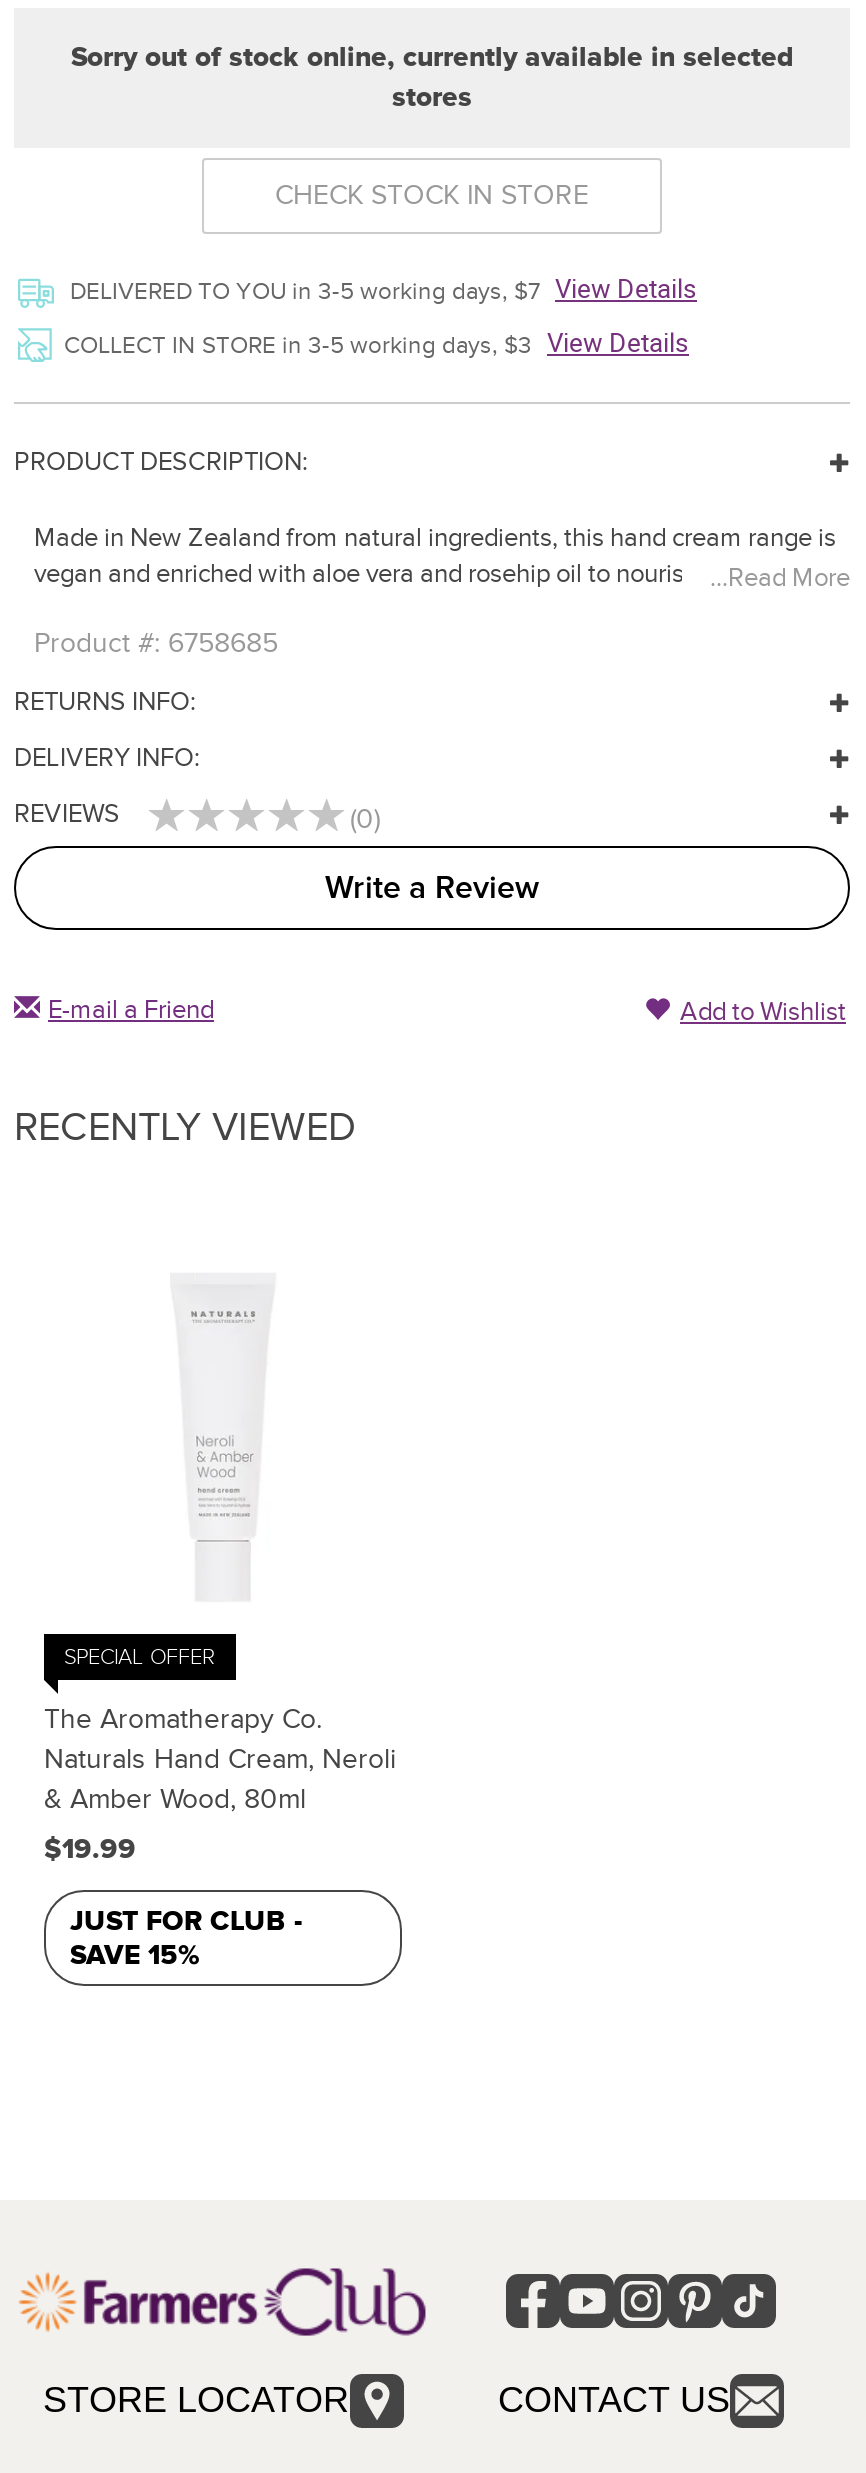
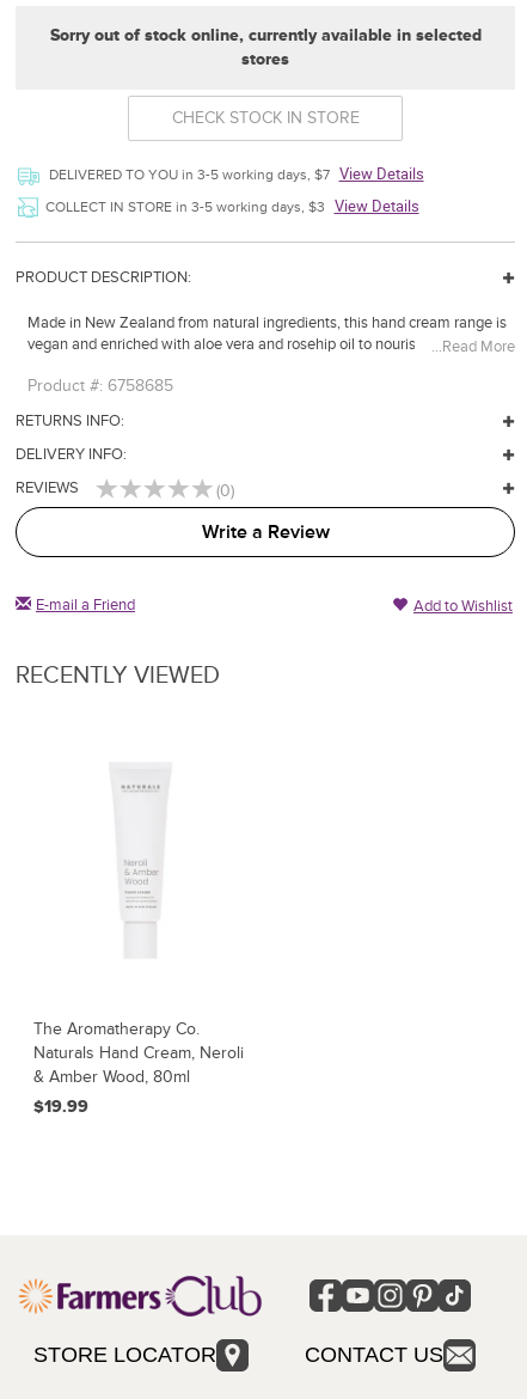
[64,1644,216,1670] SPECIAL OFFER -> none
[70,1904,302,1972] JUST FOR CLUB - | SAVE 15% -> none

